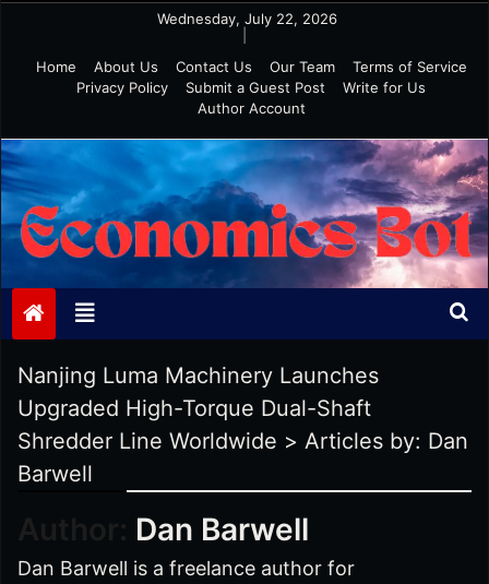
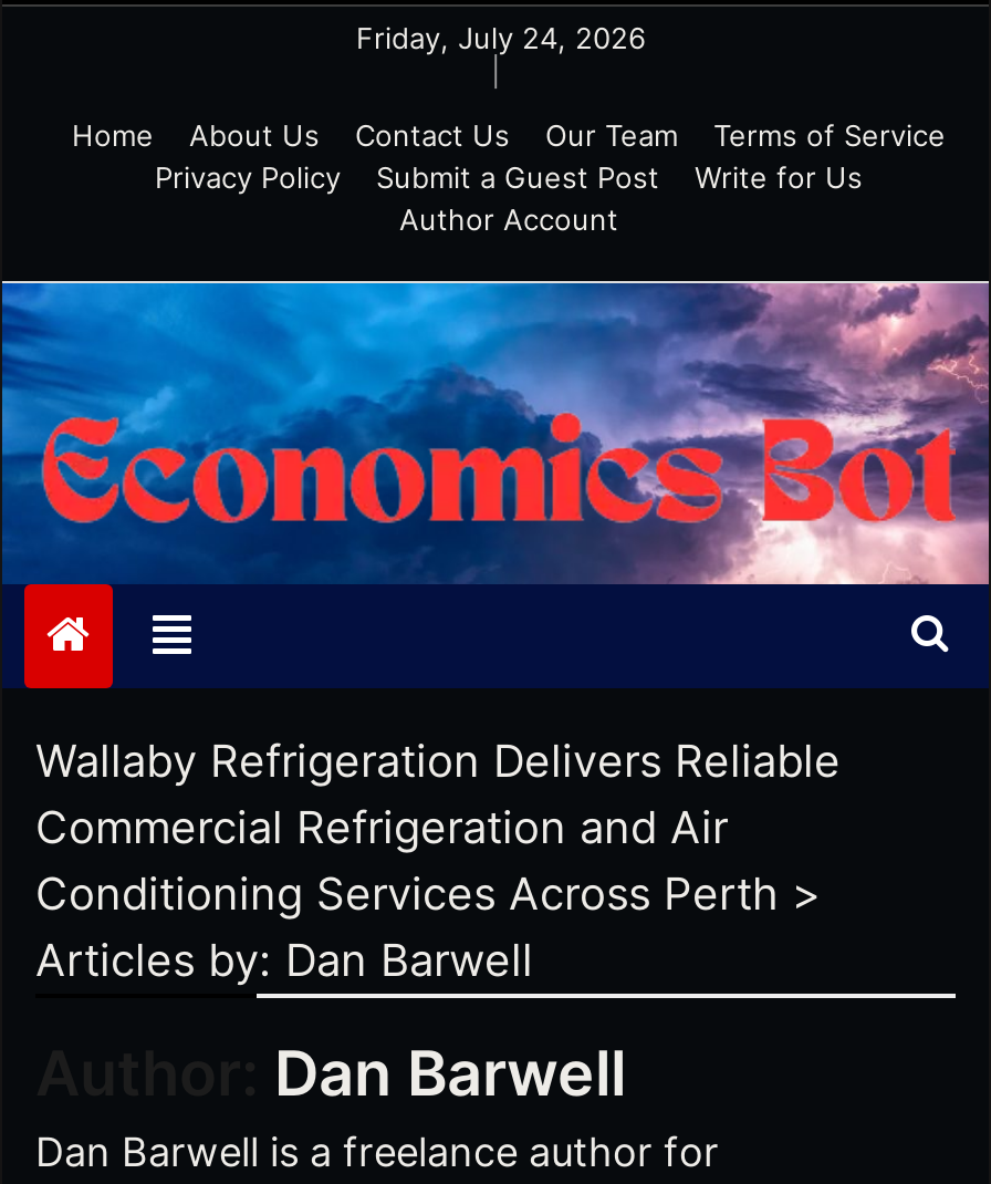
[157,10,337,27] Wednesday, July 22, 2026 -> [356,20,646,55] Friday, July 24, 2026
[17,363,468,487] Nanjing Luma Machinery Launches | Upgraded High-Torque Dual-Shaft | Shredder Line Worldwide > Articles by: Dan | Barwell -> [35,735,841,988] Wallaby Refrigeration Delivers Reliable | Commercial Refrigeration and Air | Conditioning Services Across Perth > | Articles by: Dan Barwell

